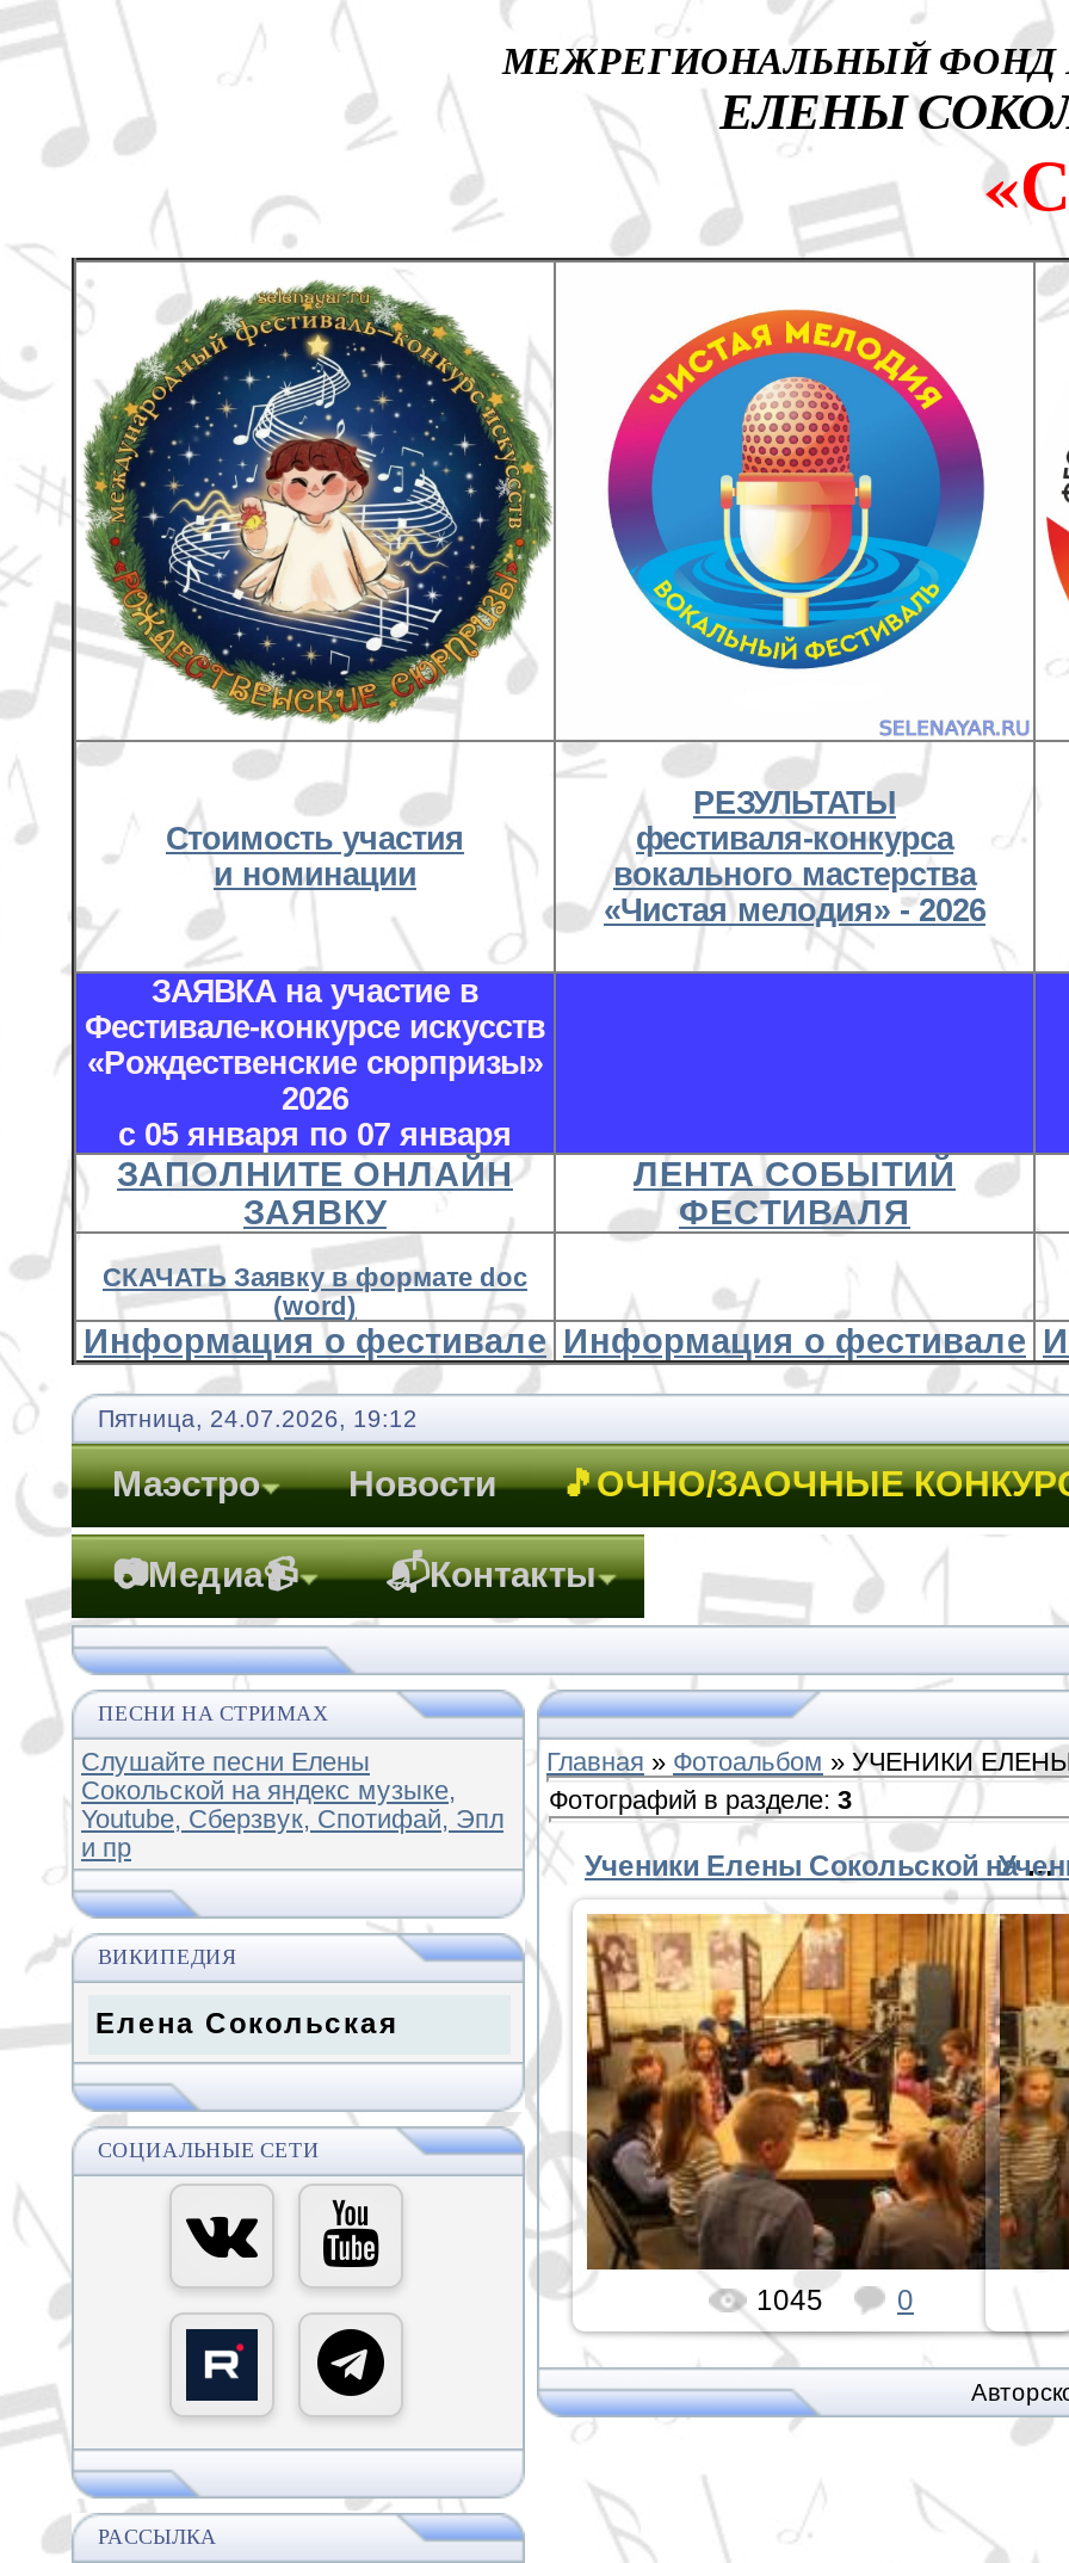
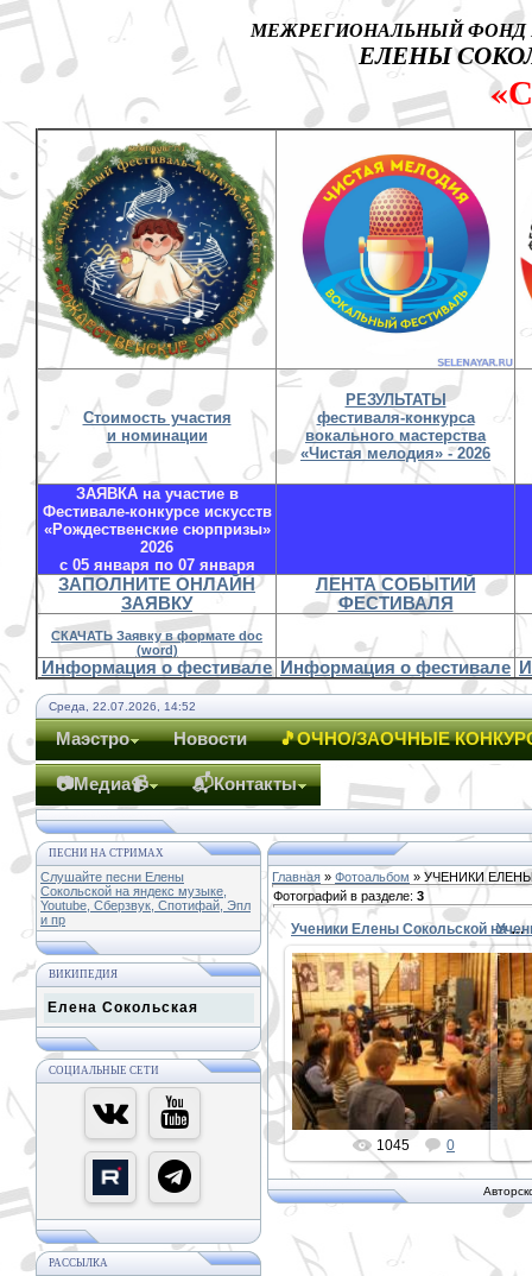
[98,1406,418,1432] Пятница, 24.07.2026, 19:12 -> [49,700,196,713] Среда, 22.07.2026, 14:52

